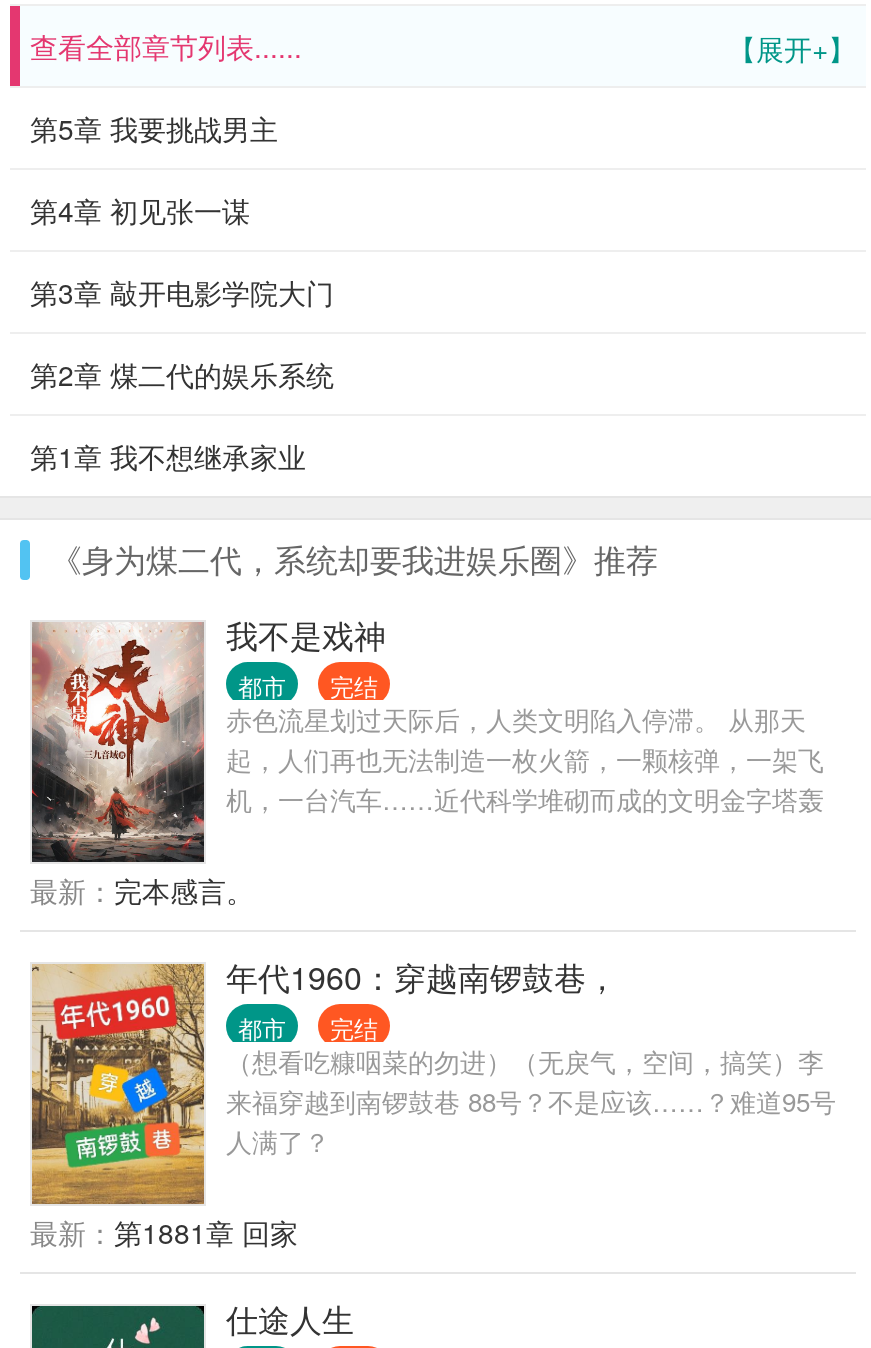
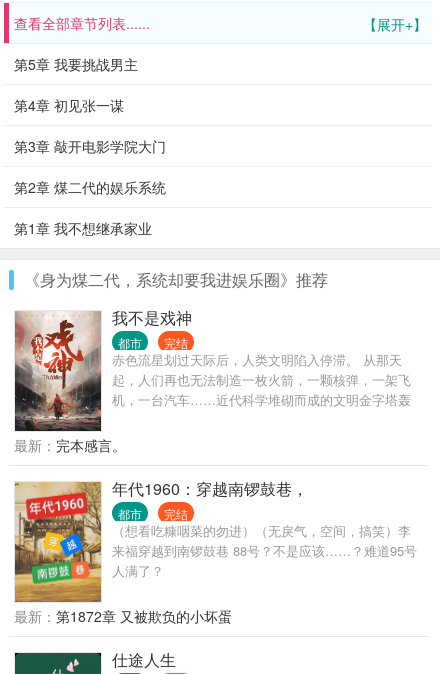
[30,1212,298,1252] 最新：第1881章 回家 -> [14,606,232,626] 最新：第1872章 又被欺负的小坏蛋

